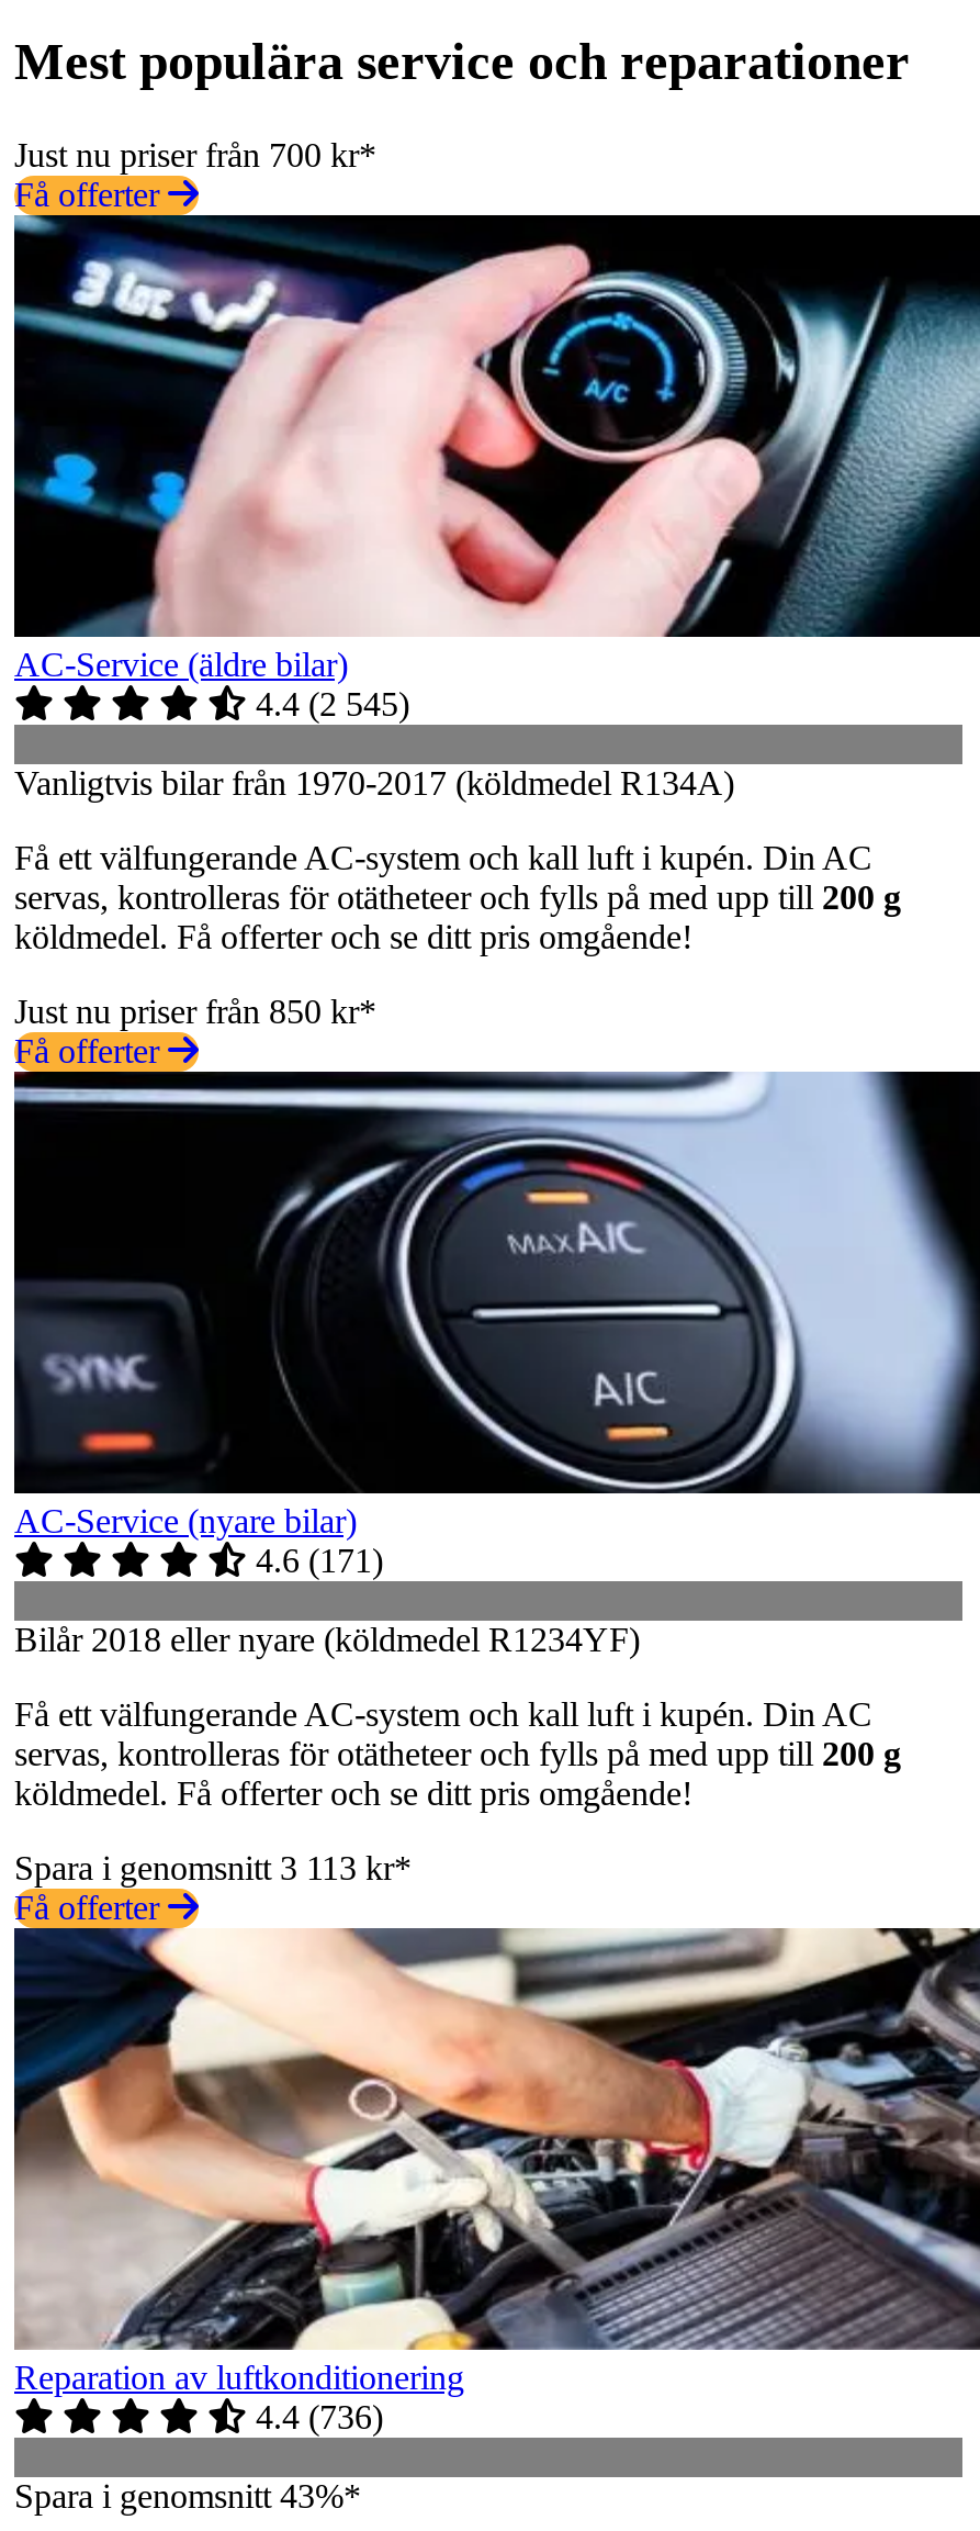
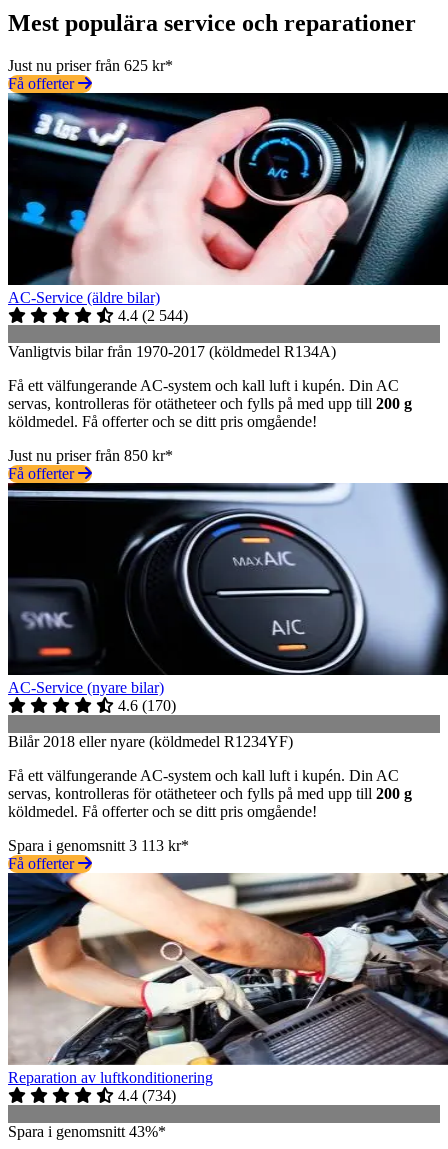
[14,136,376,173] Just nu priser från 700 kr* -> [8,57,173,74] Just nu priser från 625 kr*
[256,685,409,722] 4.4 (2 545) -> [118,307,188,324] 4.4 (2 544)
[256,1541,383,1579] 4.6 (171) -> [118,697,176,714] 4.6 (170)
[256,2398,383,2435] 4.4 (736) -> [118,1087,176,1104] 4.4 (734)

